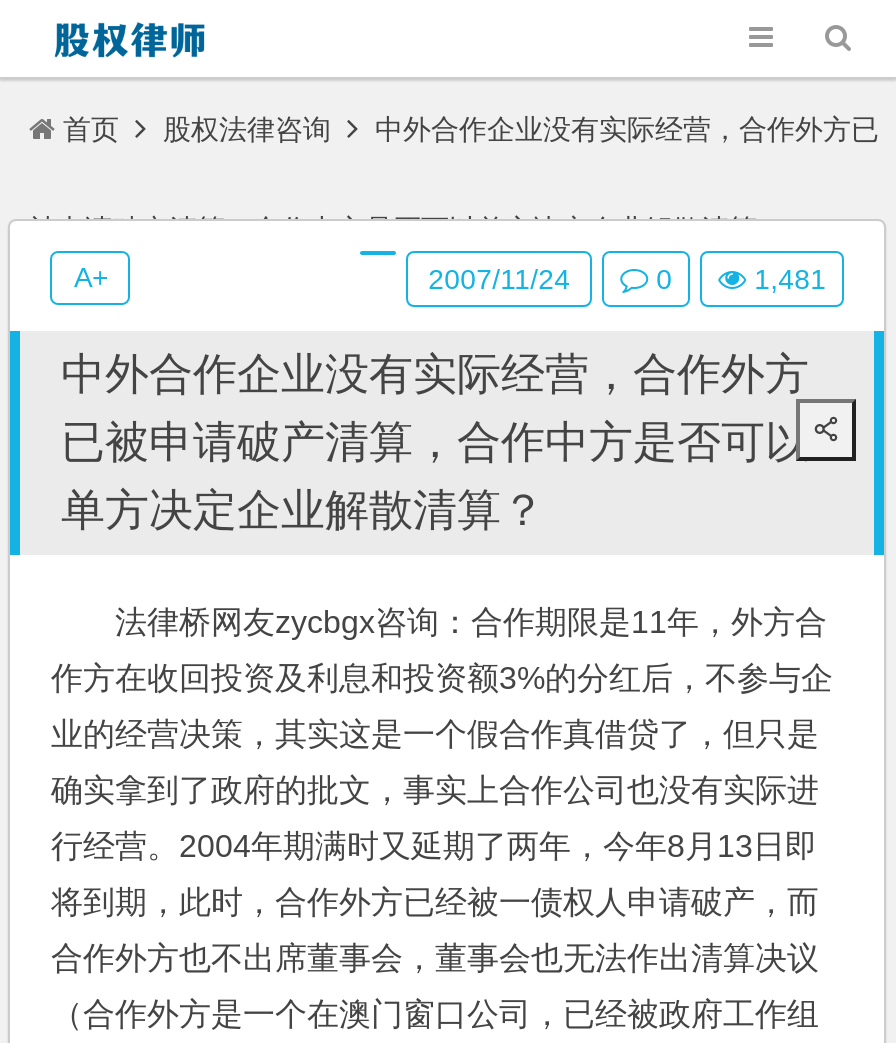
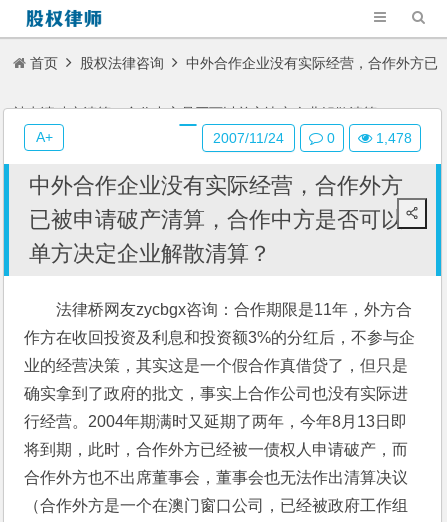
[746,263,826,295] 1,481 -> [372,130,412,146] 1,478

